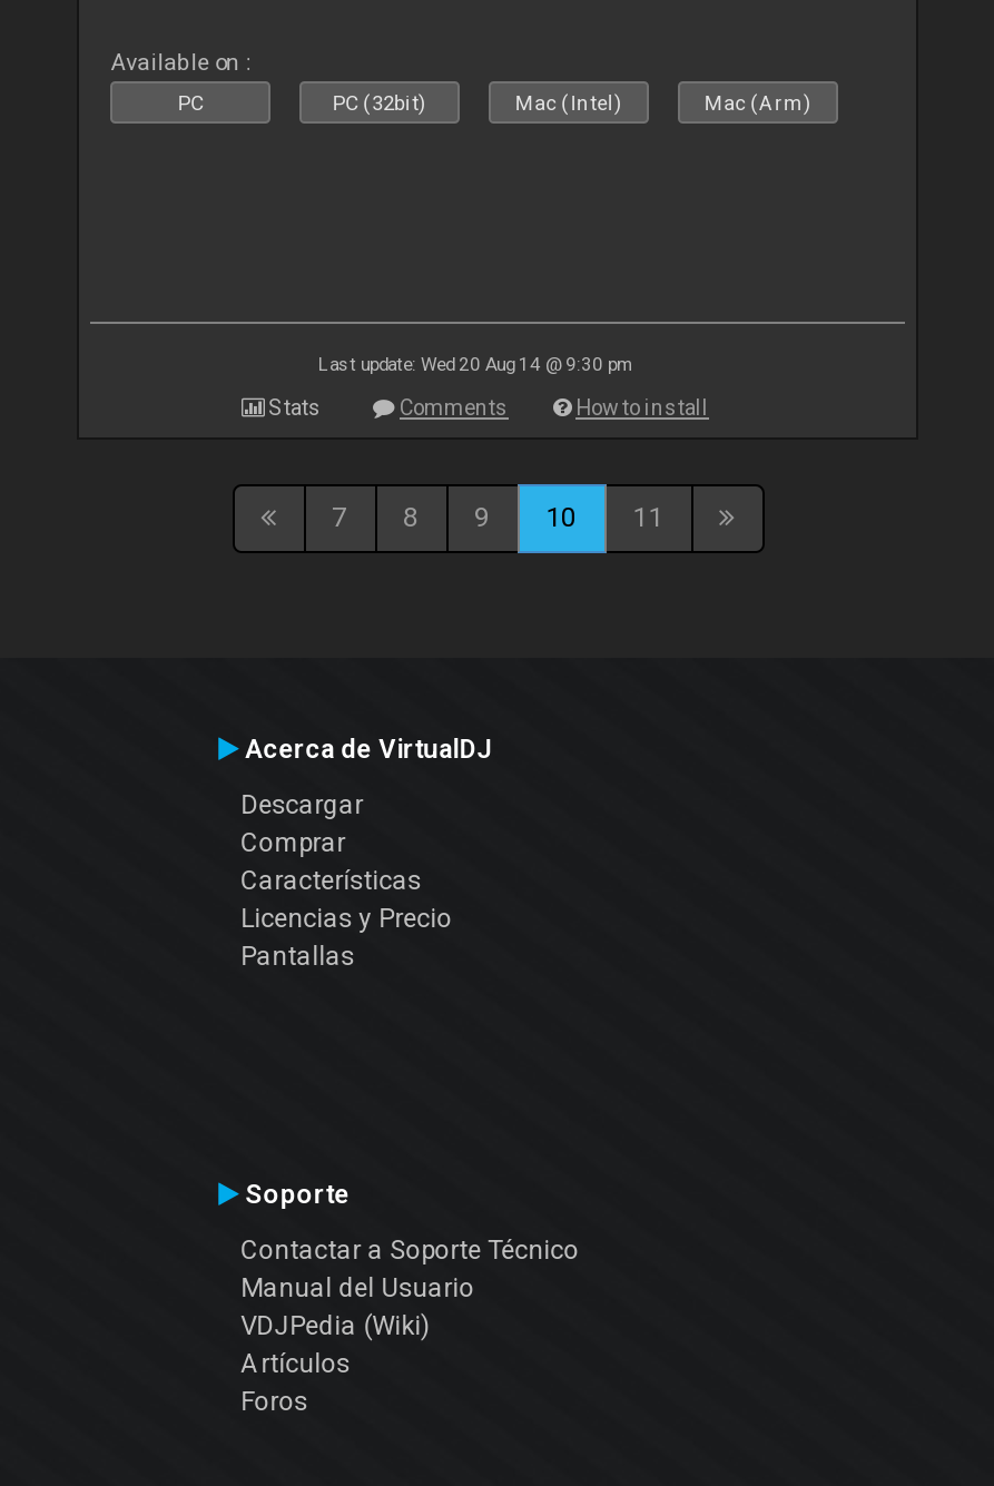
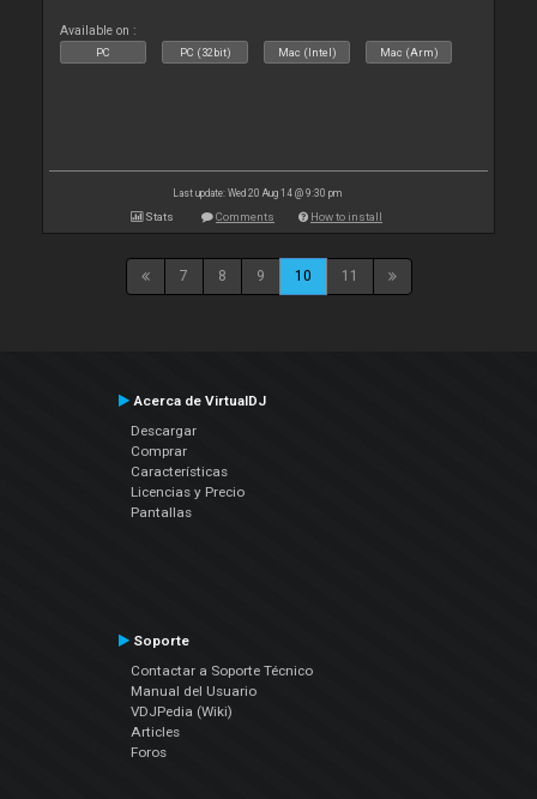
[241,1349,350,1380] Artículos -> [130,724,179,741] Articles

